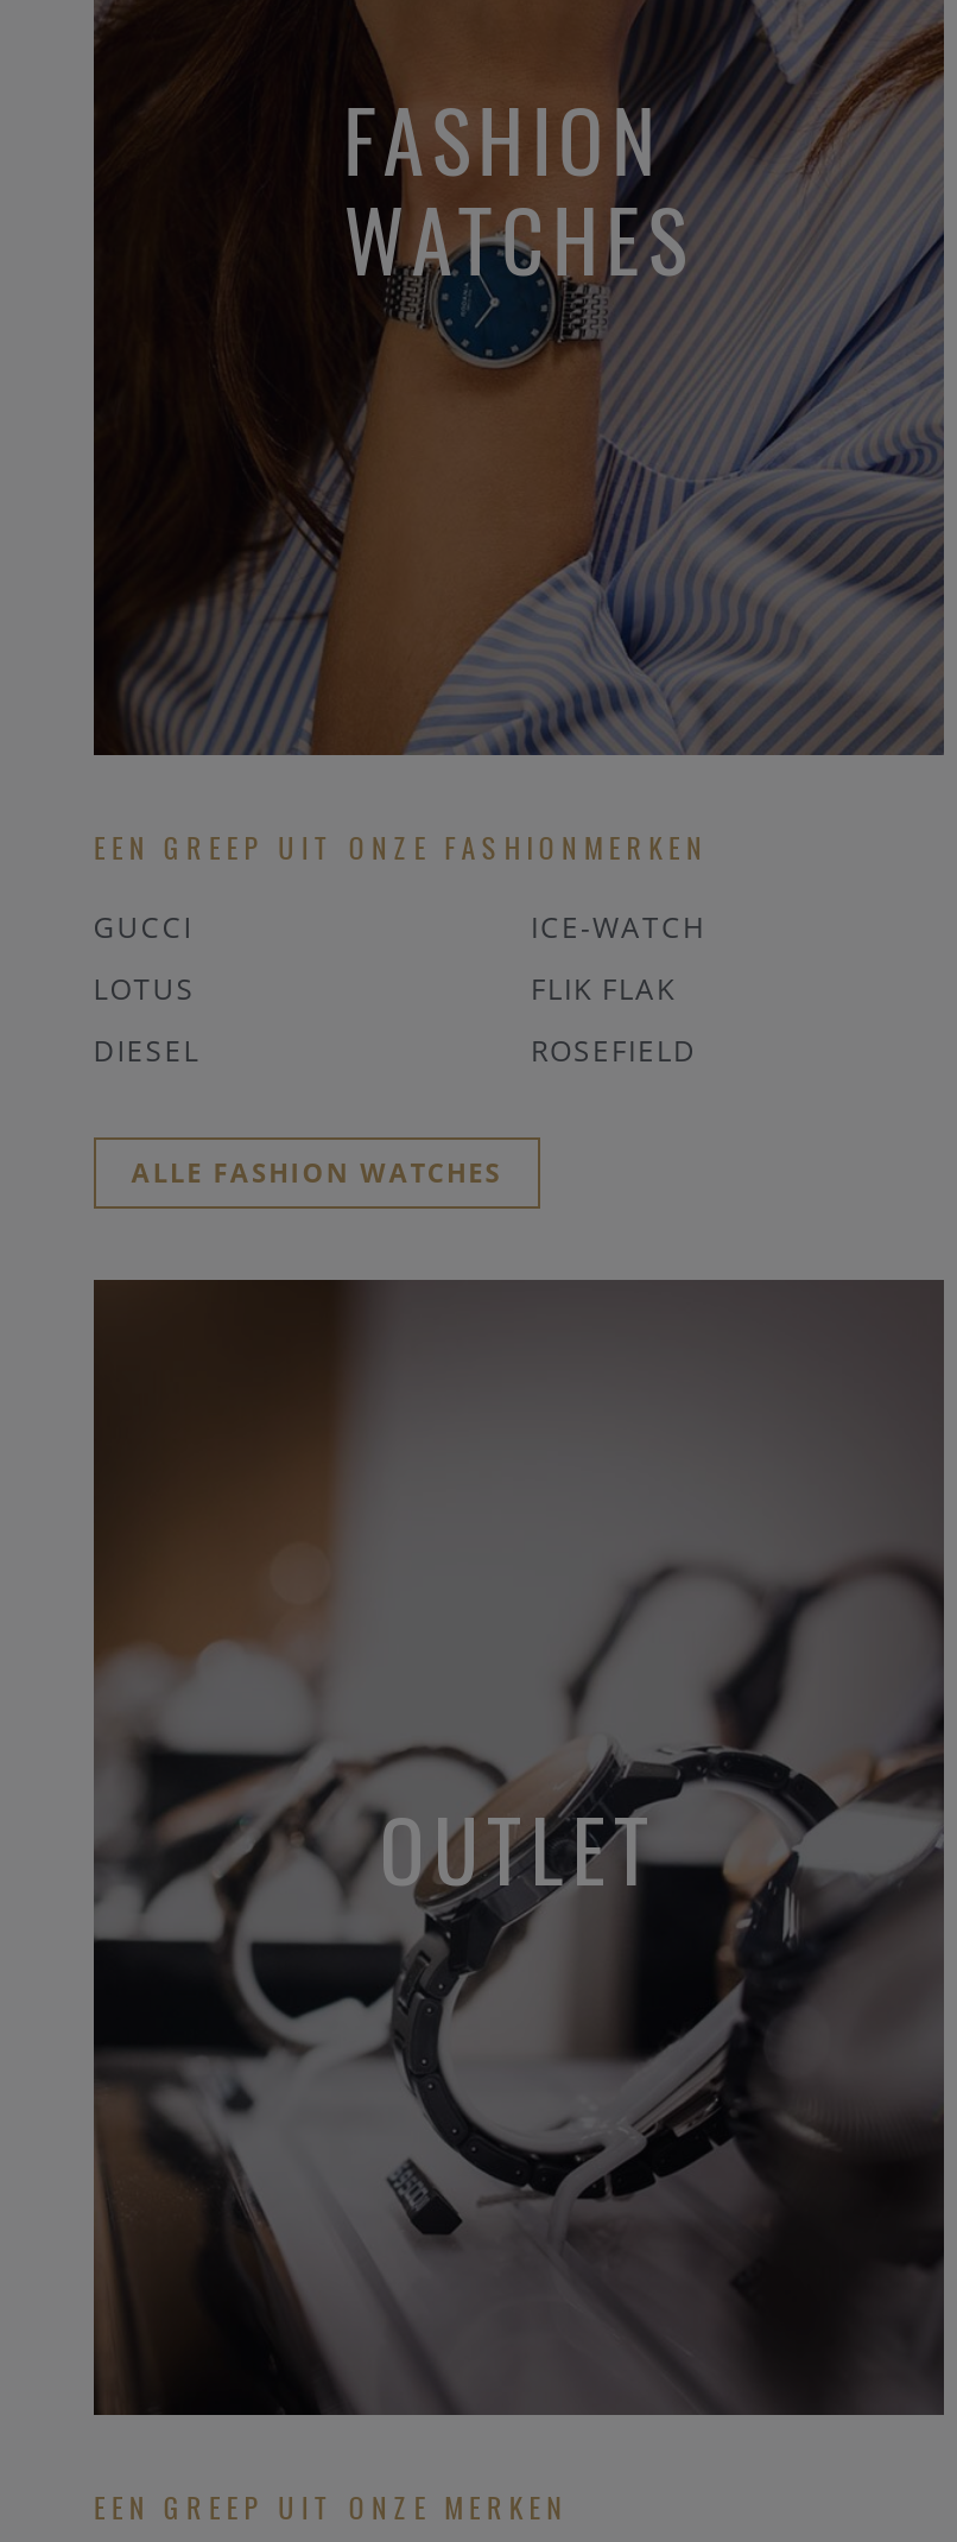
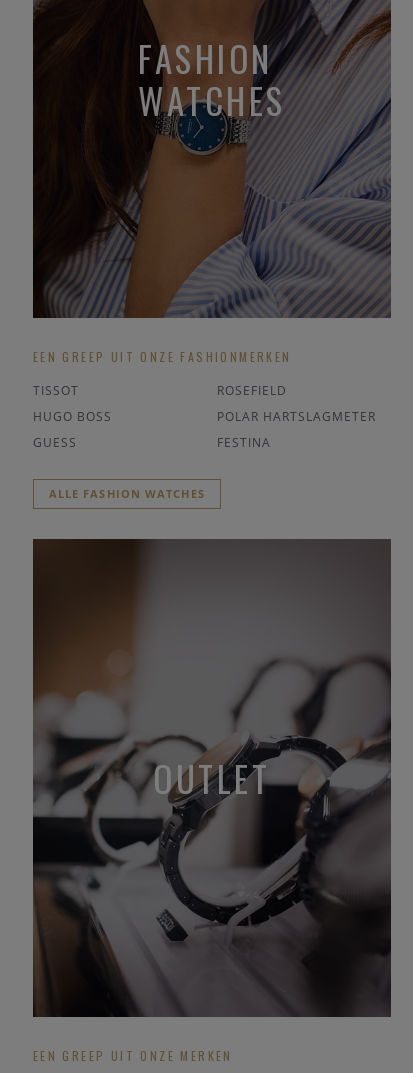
[93,906,706,1070] GUCCI | ICE-WATCH | LOTUS | FLIK FLAK | DIESEL -> [33,382,79,399] TISSOT
moved [531,1030,697,1070] -> [217,382,287,399]: ROSEFIELD
none -> [33,408,376,451] HUGO BOSS | POLAR HARTSLAGMETER | GUESS | FESTINA

